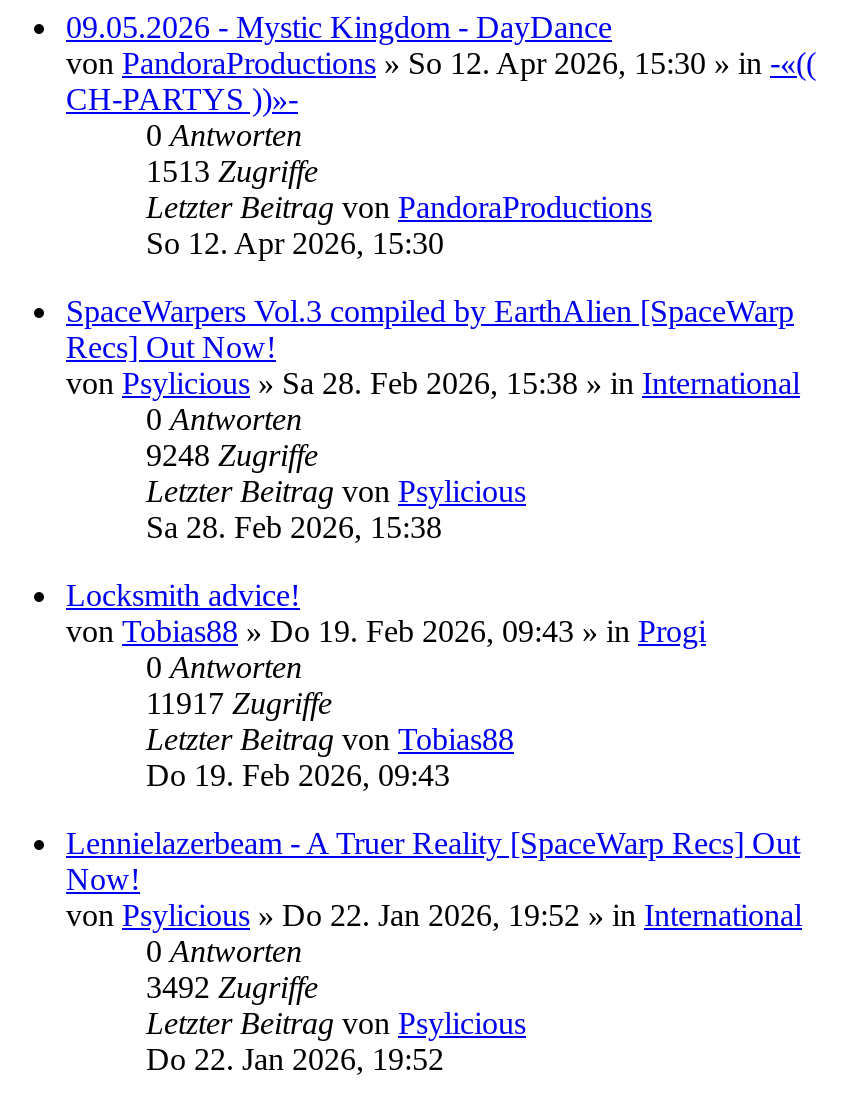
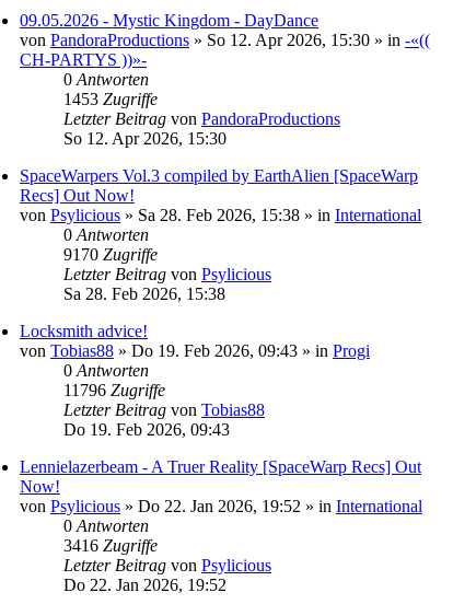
[146,154,318,188] 1513 Zugriffe -> [63,90,158,108] 1453 Zugriffe
[146,438,318,472] 9248 Zugriffe -> [63,245,158,264] 9170 Zugriffe
[146,686,332,720] 11917 Zugriffe -> [63,381,165,399] 11796 Zugriffe
[146,970,318,1004] 3492 Zugriffe -> [63,536,158,555] 3416 Zugriffe

